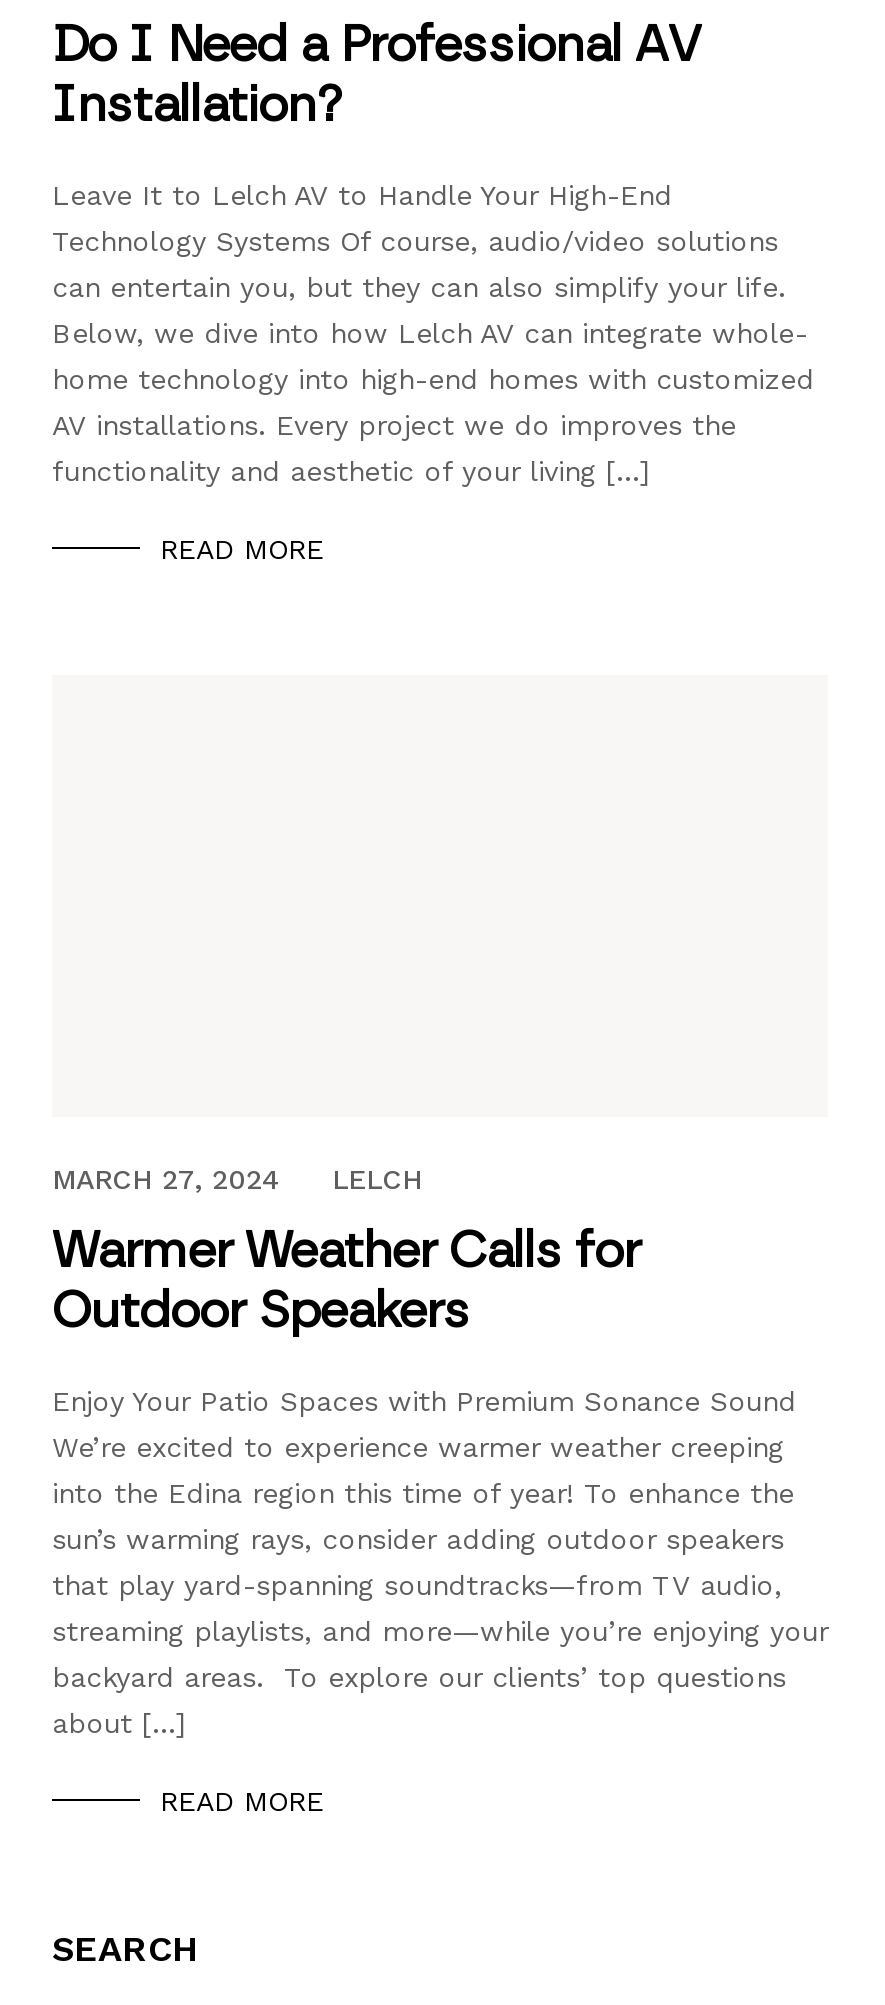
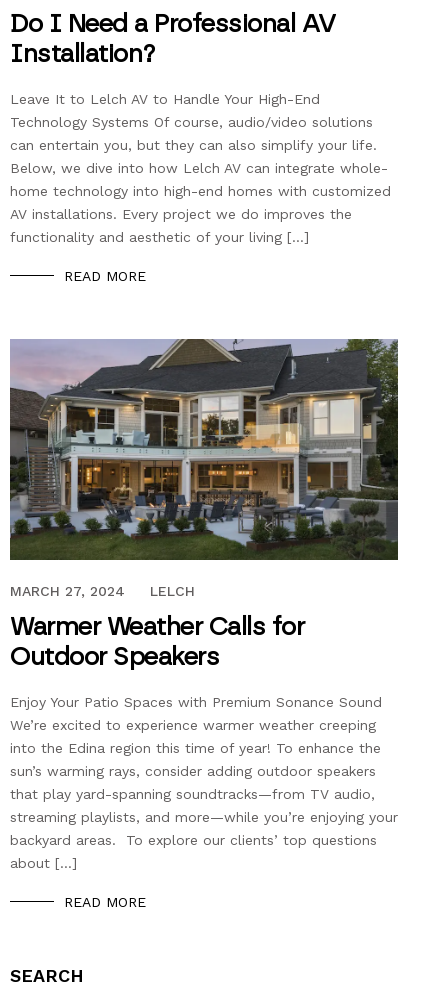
none -> [9,338,399,561] [image]

